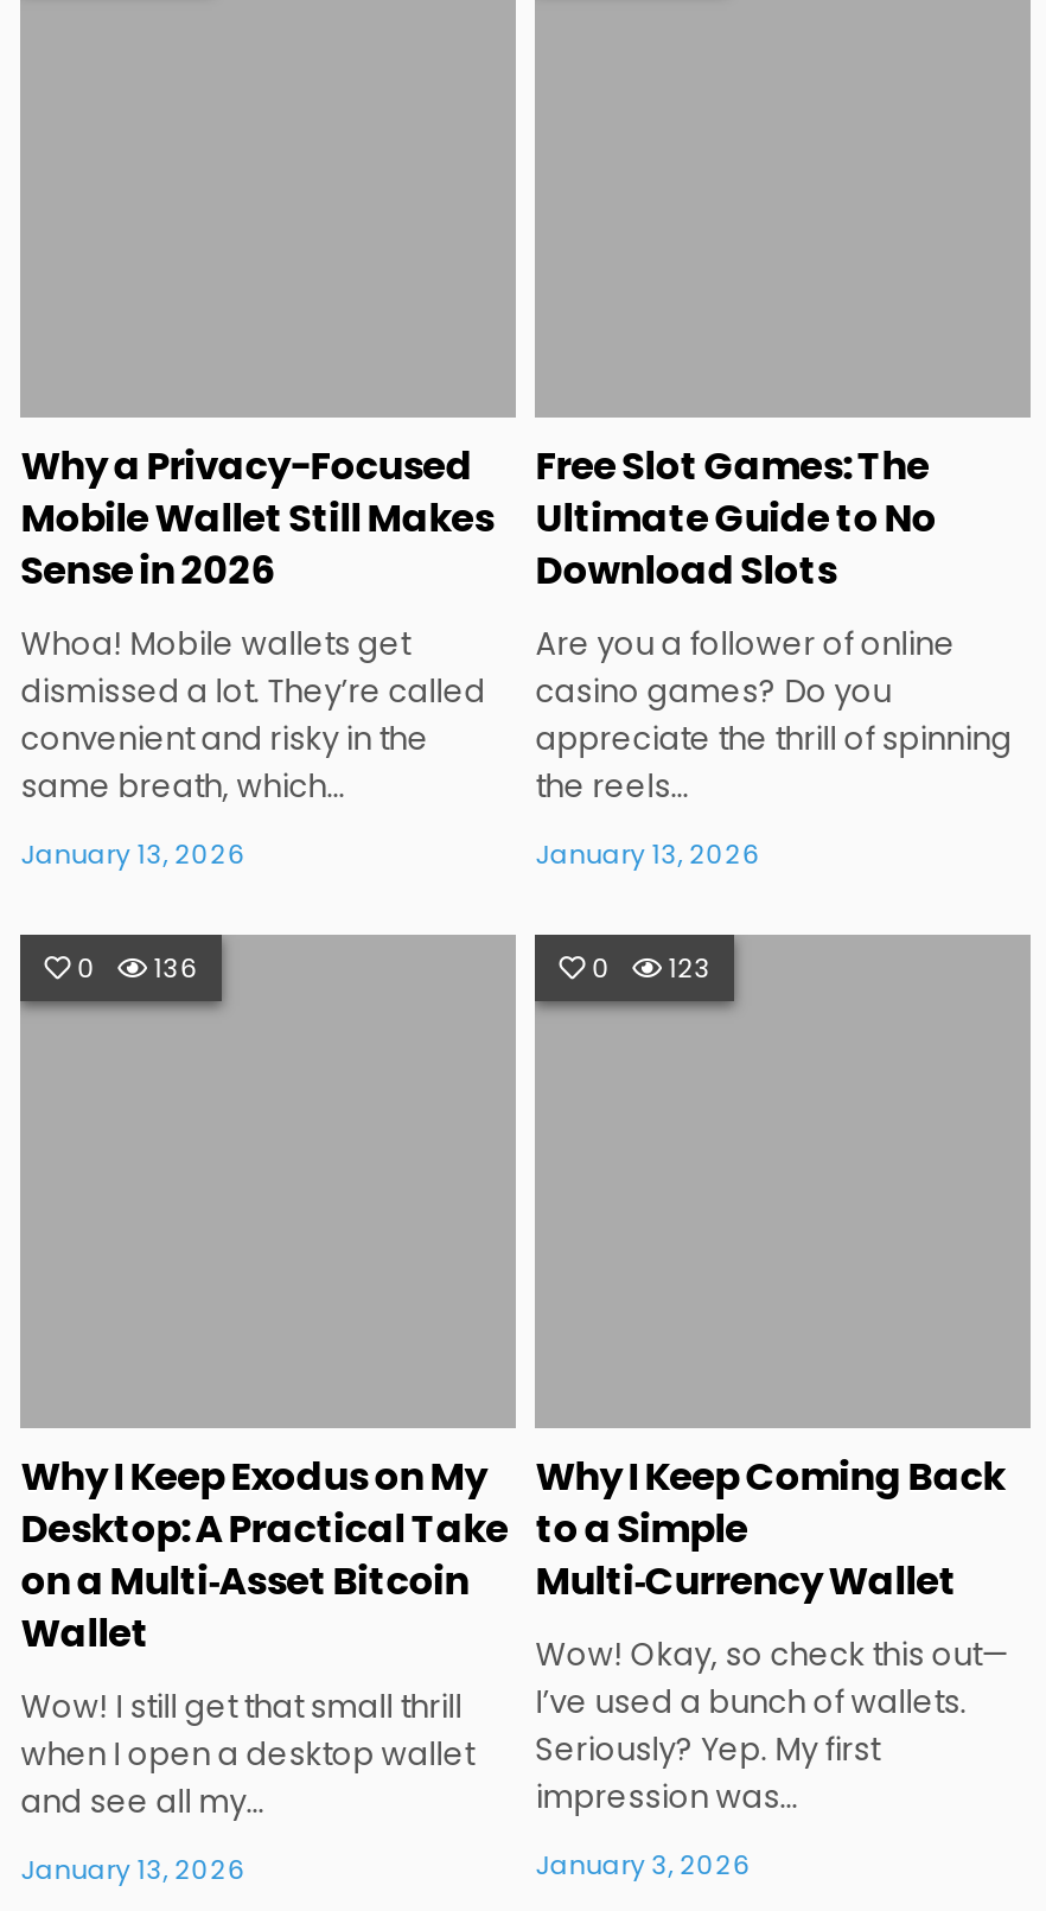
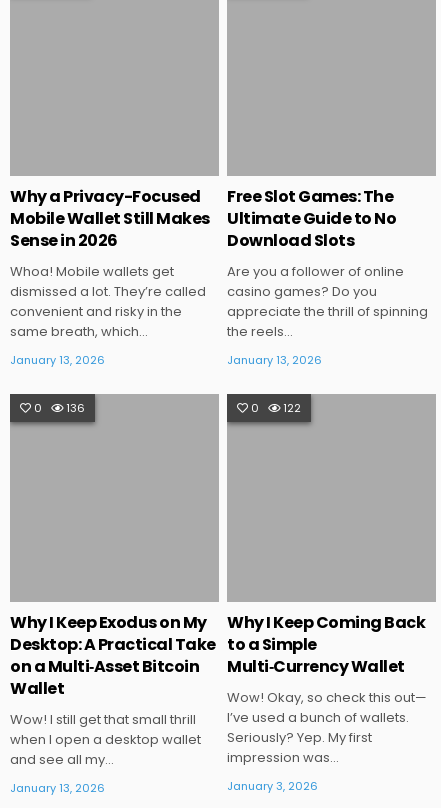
[592,948,711,986] 0 123 -> [251,399,301,415] 0 122

